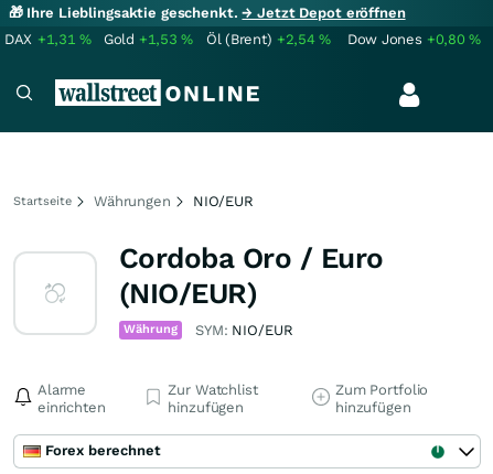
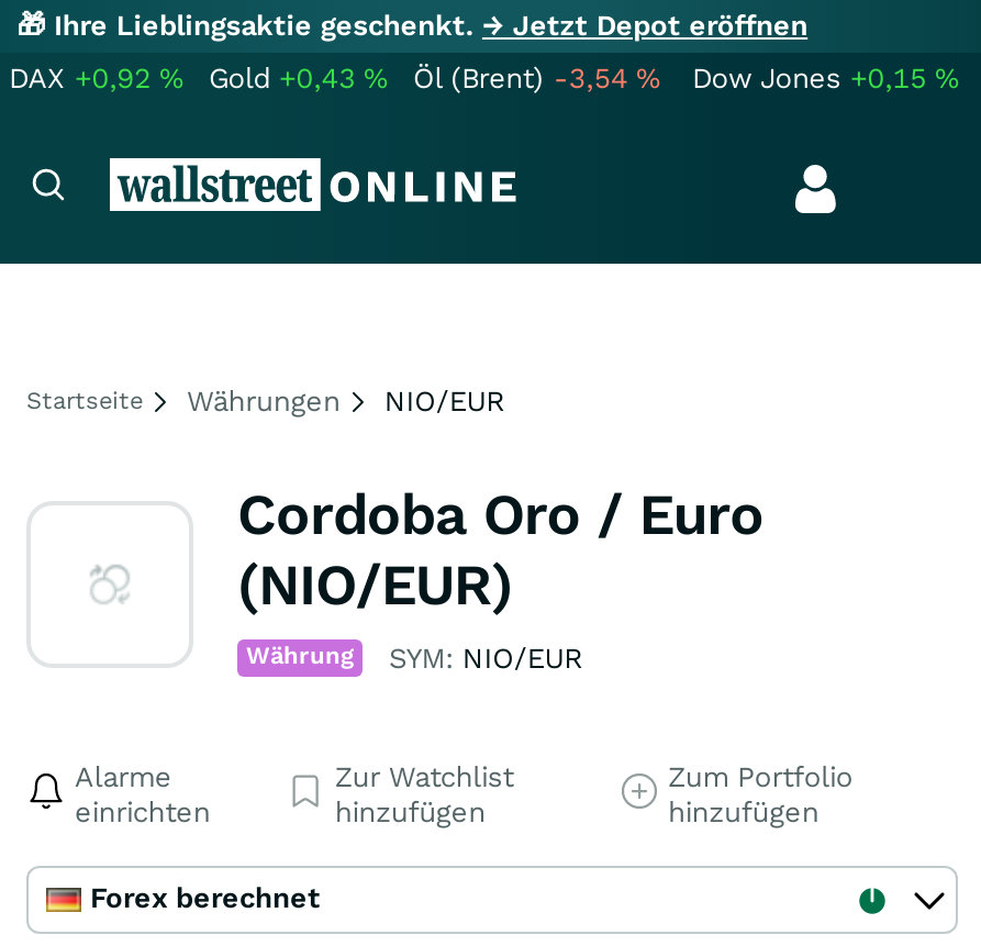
[4,31,92,47] DAX +1,31% -> [9,62,183,94] DAX +0,92%
[104,31,193,47] Gold +1,53% -> [209,62,387,94] Gold +0,43%
[206,31,331,47] Öl (Brent) +2,54% -> [413,62,660,94] Öl (Brent) -3,54%
[347,31,481,47] Dow Jones +0,80% -> [692,62,958,94] Dow Jones +0,15%

